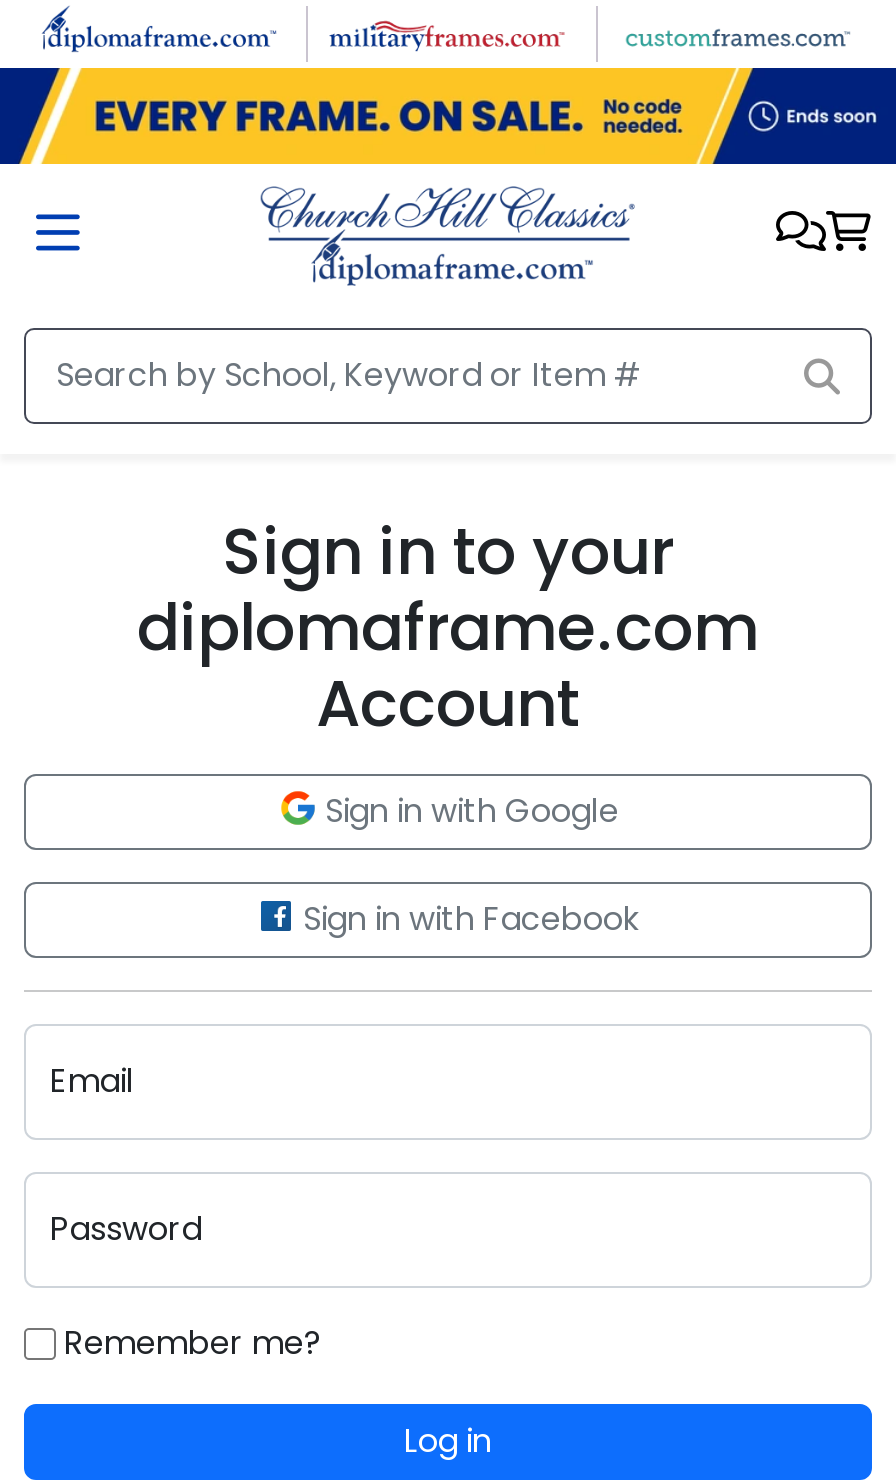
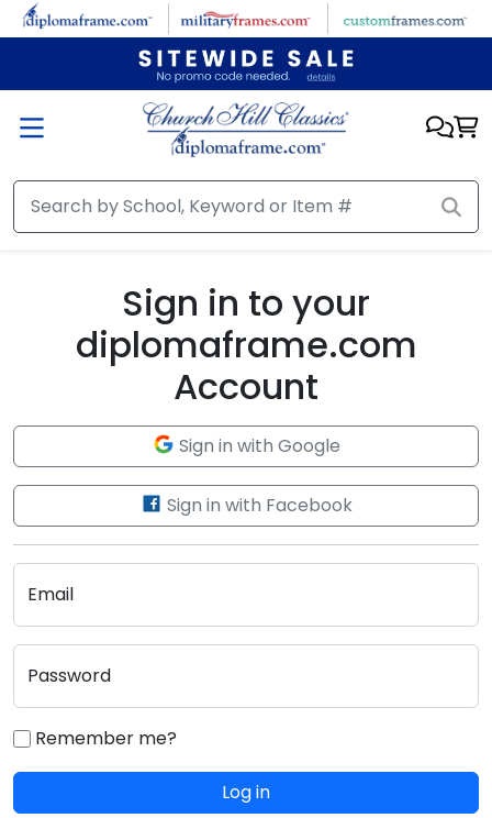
[18,66,878,166] [image] -> [11,36,481,91] [image]

